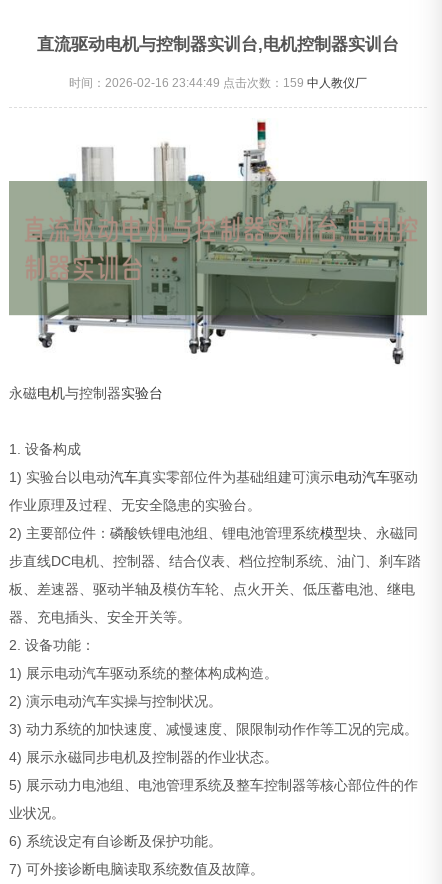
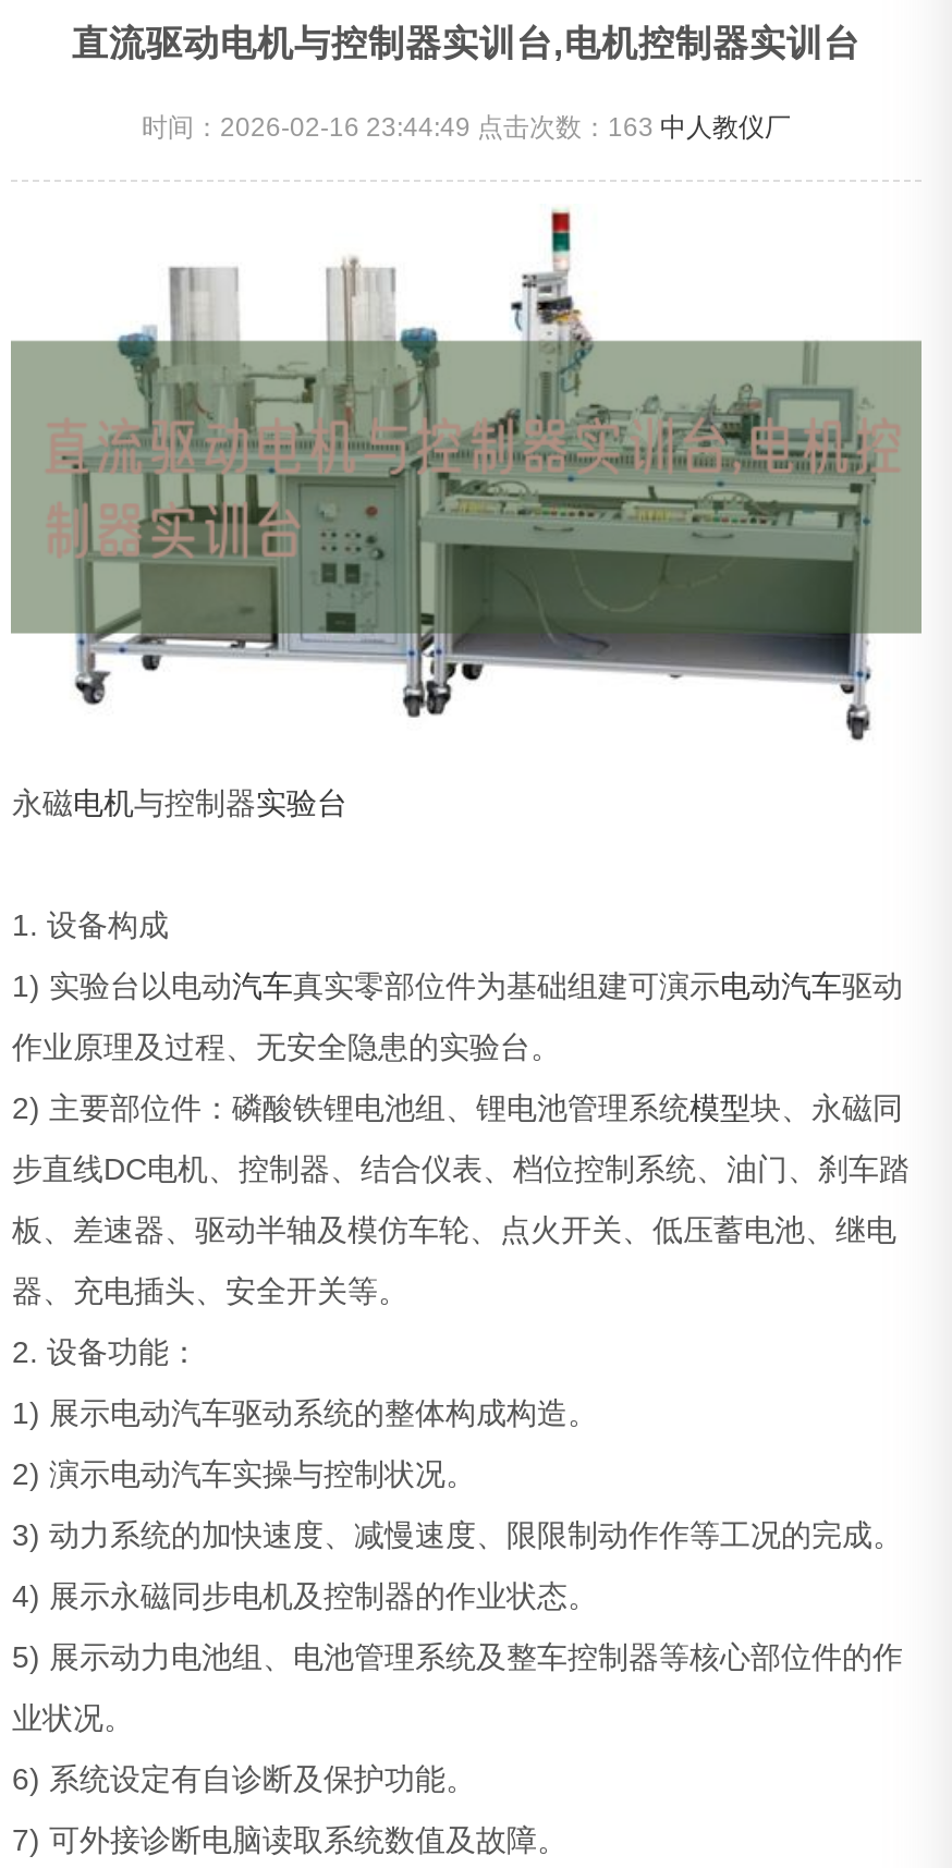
[69,76,367,90] 时间：2026-02-16 23:44:49 点击次数：159中人教仪厂 -> [142,113,791,143] 时间：2026-02-16 23:44:49 点击次数：163中人教仪厂

